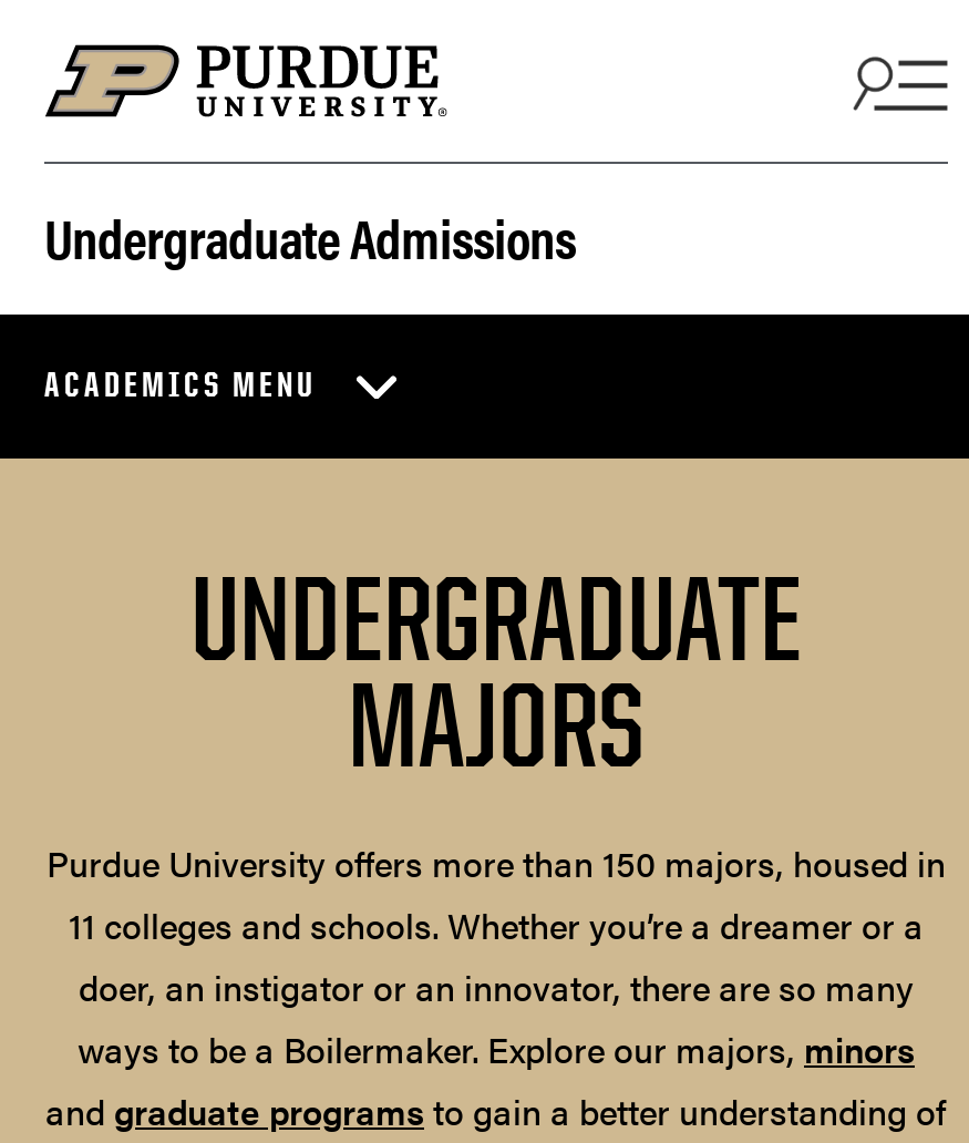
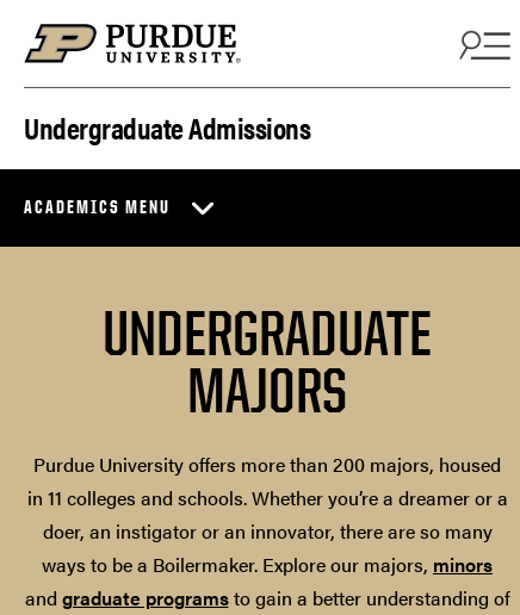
[47,838,946,951] Purdue University offers more than 150 majors, housed in | 11 colleges and schools. Whether you’re a dreamer or a -> [27,451,507,512] Purdue University offers more than 200 majors, housed | in 11 colleges and schools. Whether you’re a dreamer or a

